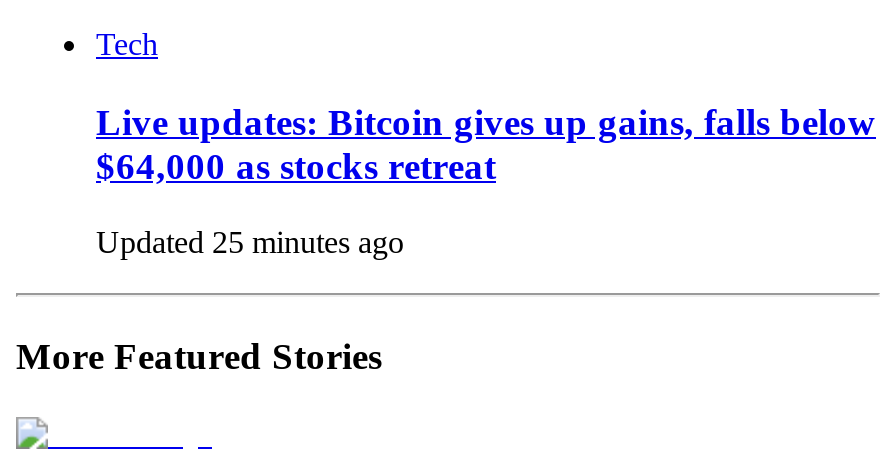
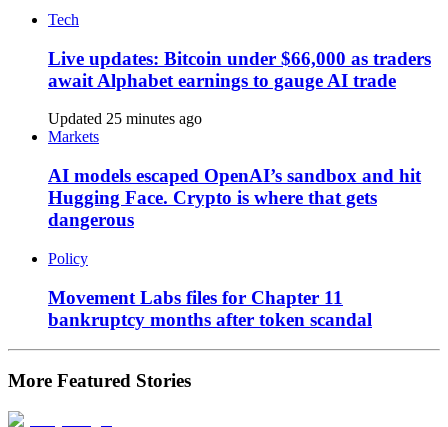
[96,100,876,186] Live updates: Bitcoin gives up gains, falls below | $64,000 as stocks retreat -> [48,48,431,91] Live updates: Bitcoin under $66,000 as traders | await Alphabet earnings to gauge AI trade
none -> [48,128,421,329] Markets | AI models escaped OpenAI’s sandbox and hit | Hugging Face. Crypto is where that gets | dangerous | Policy | Movement Labs files for Chapter 11 | bankruptcy months after token scandal

